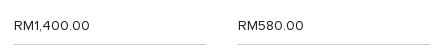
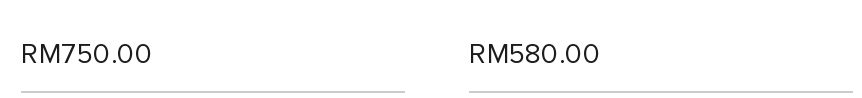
[14,19,90,33] RM1,400.00 -> [21,40,153,68] RM750.00

